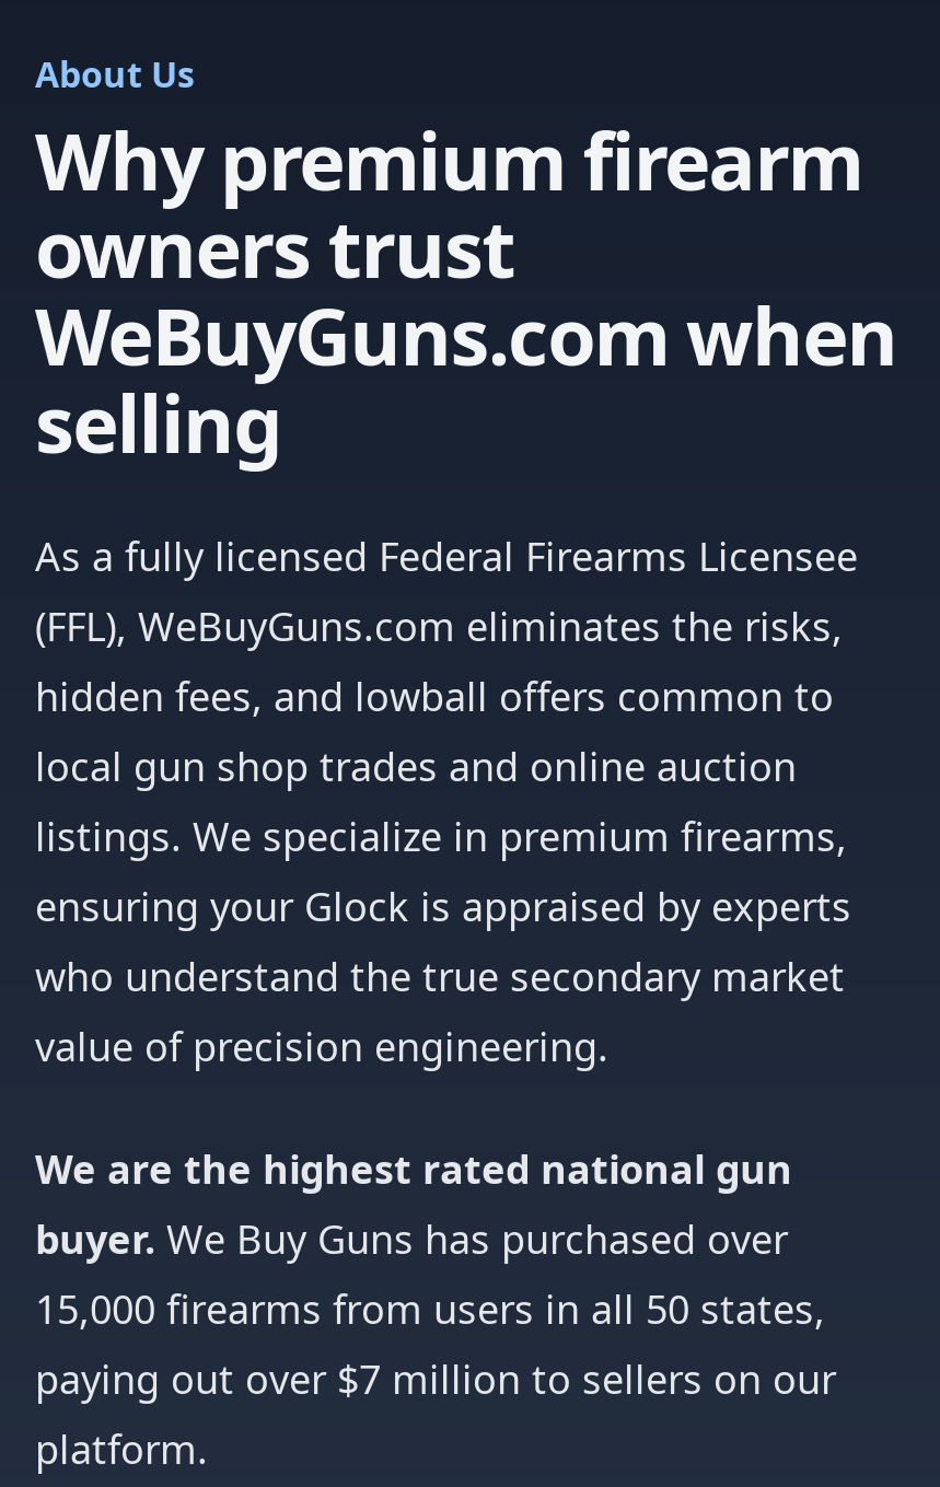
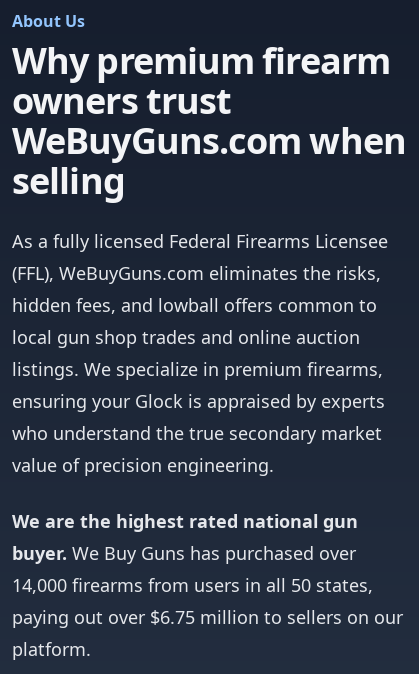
[35,1282,825,1335] 15,000 firearms from users in all 50 states, -> [12,573,373,597] 14,000 firearms from users in all 50 states,
[35,1352,836,1405] paying out over $7 million to sellers on our -> [12,605,403,629] paying out over $6.75 million to sellers on our

